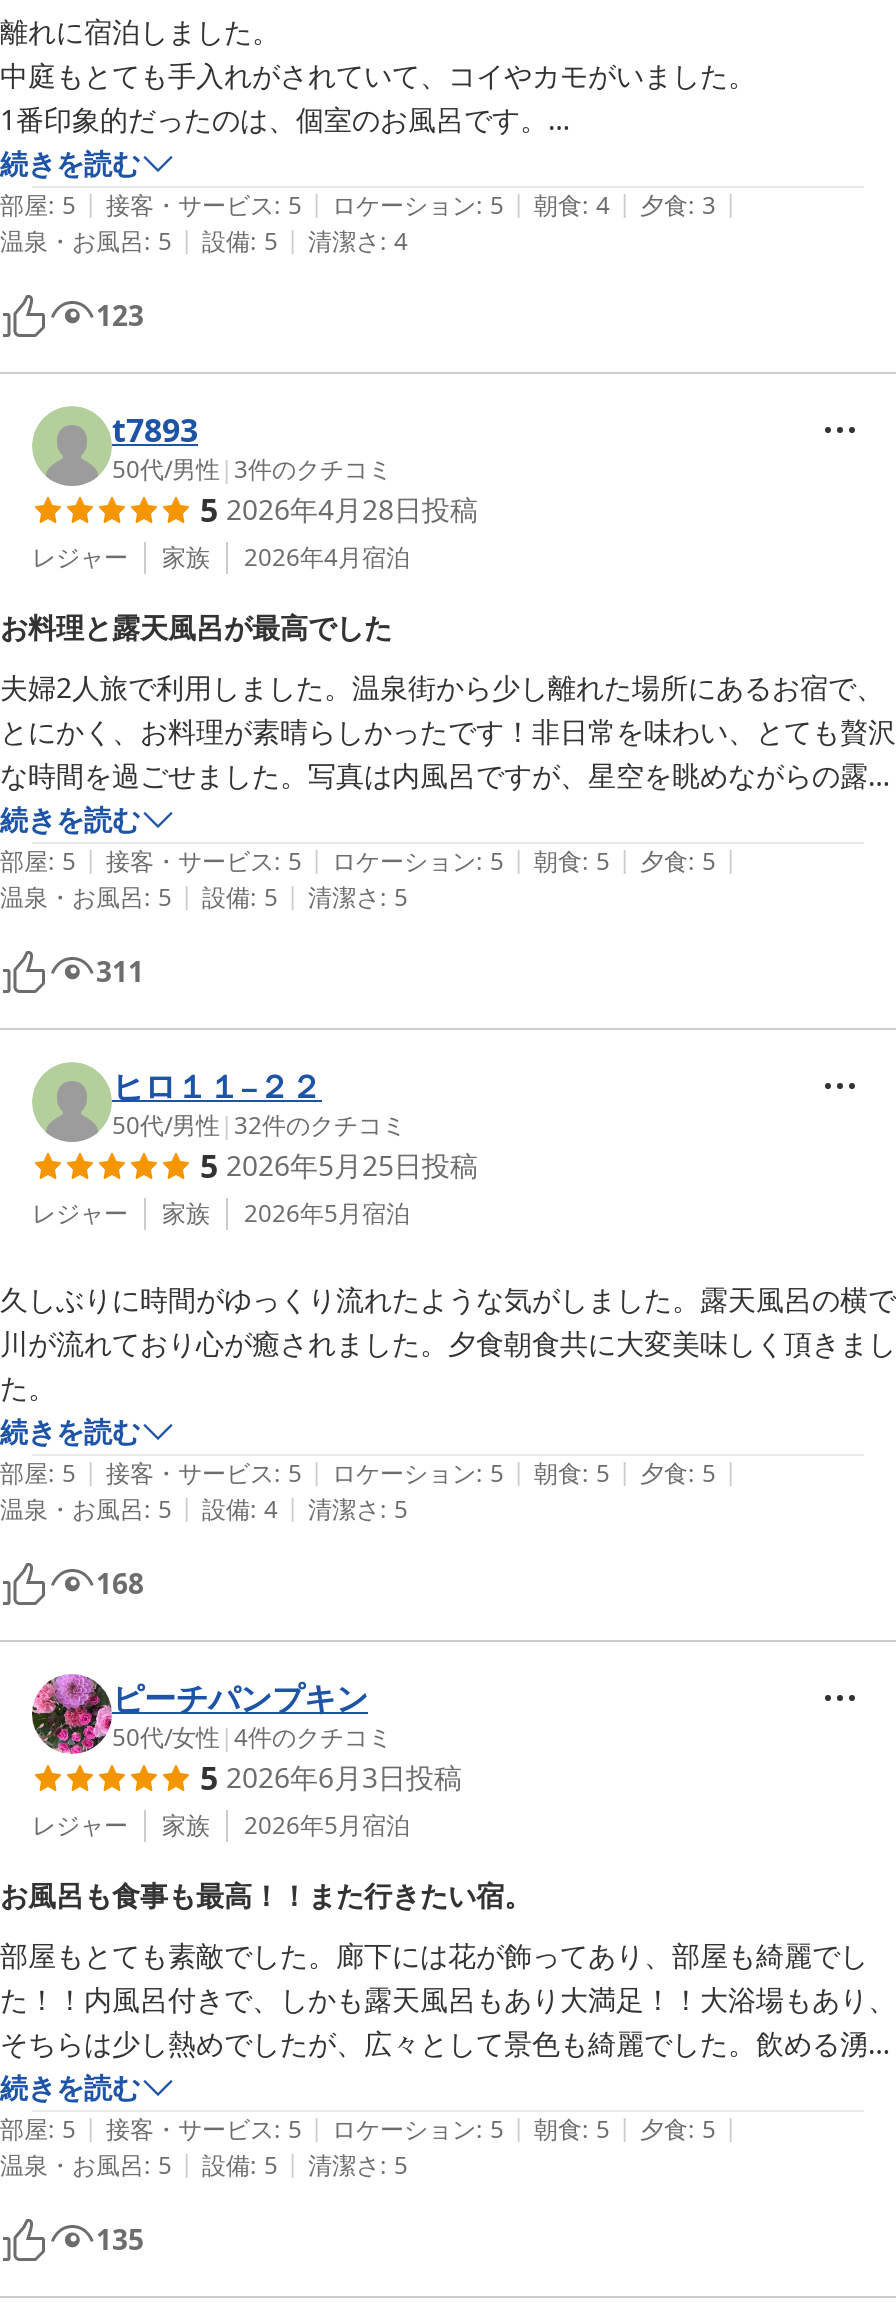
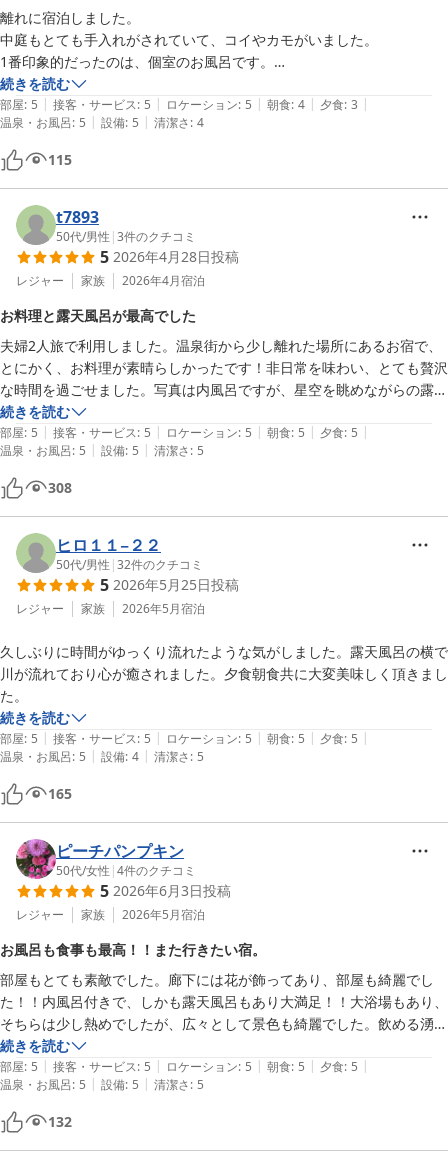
[96,296,144,334] 123 -> [48,150,72,169] 115
[96,952,144,990] 311 -> [48,478,72,497] 308
[96,1564,144,1602] 168 -> [48,784,72,803] 165
[96,2220,144,2258] 135 -> [48,1112,72,1131] 132

